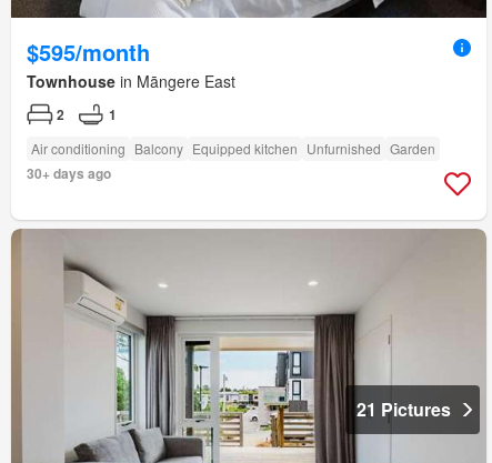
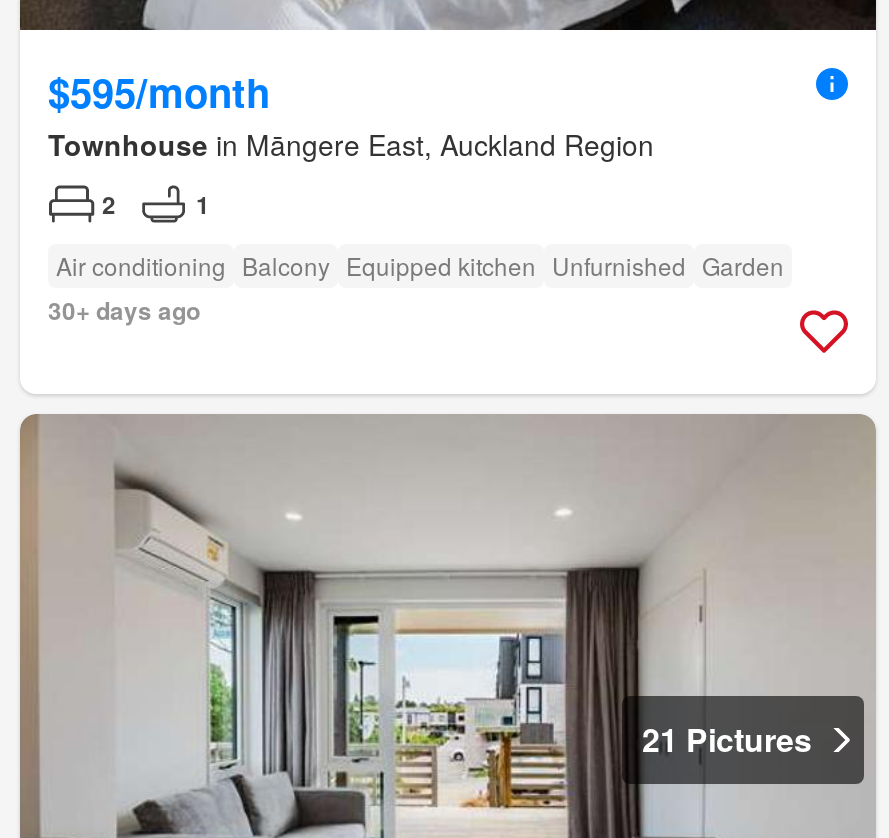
[27,69,235,92] Townhouse in Māngere East -> [48,125,654,165] Townhouse in Māngere East, Auckland Region

